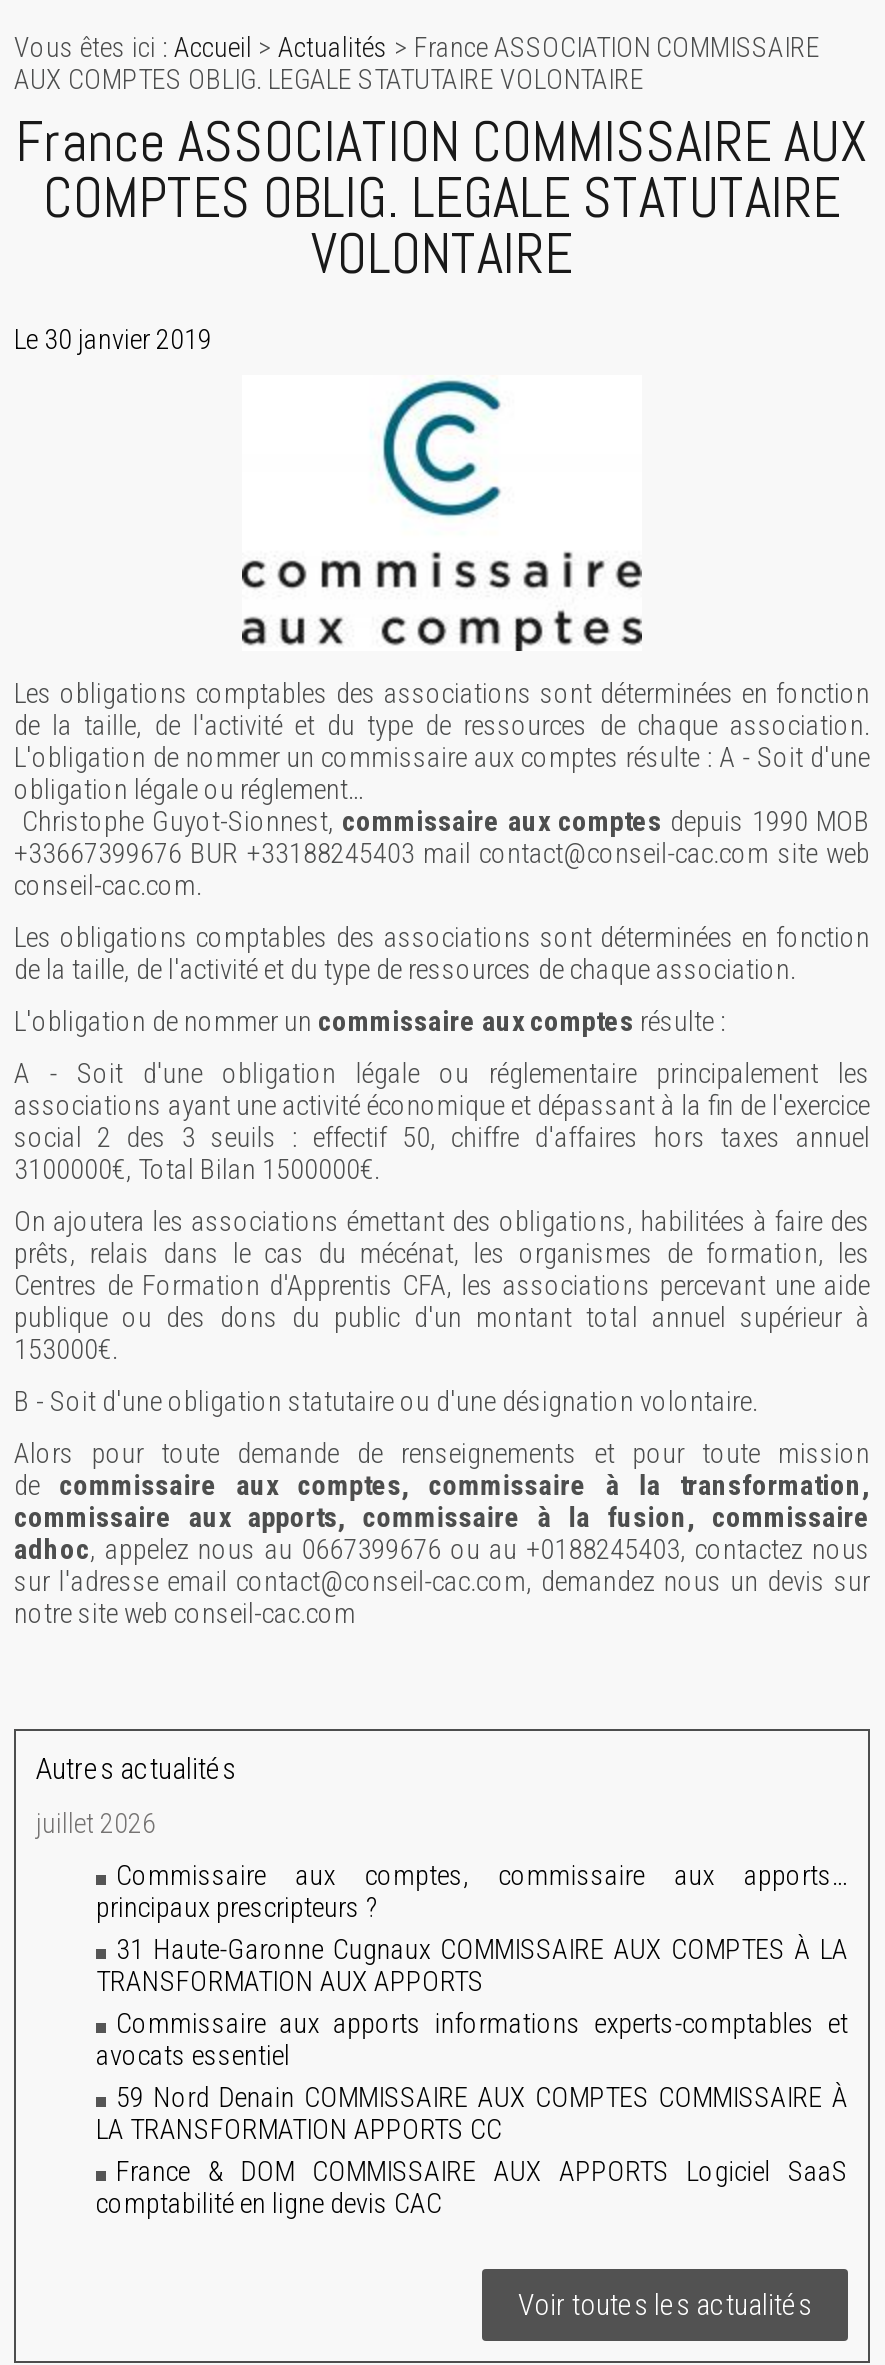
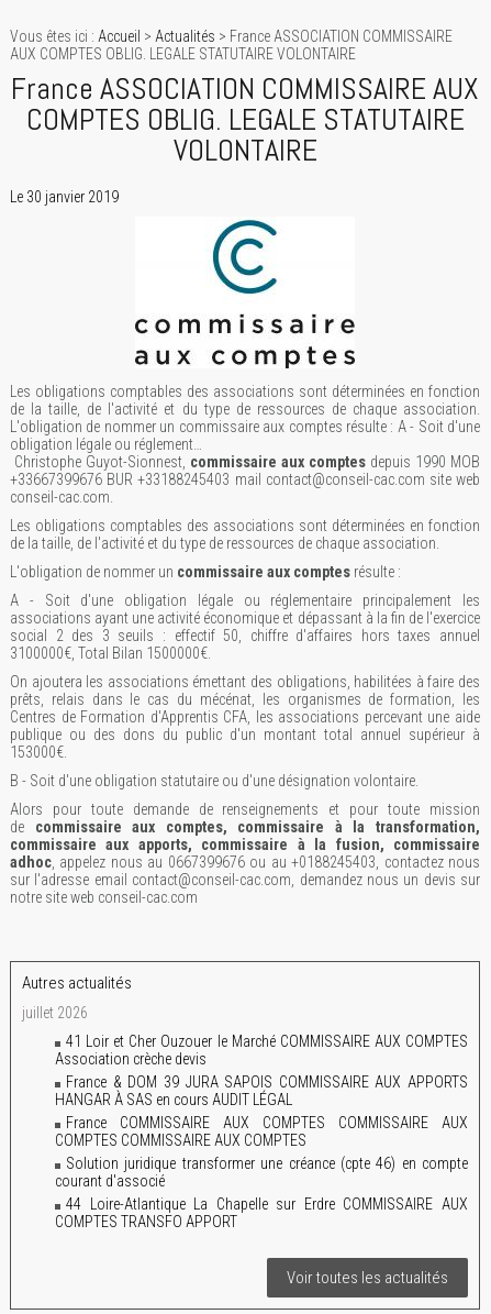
[96,1859,848,2219] Commissaire aux comptes, commissaire aux apports… | principaux prescripteurs ? | 31 Haute-Garonne Cugnaux COMMISSAIRE AUX COMPTES À LA | TRANSFORMATION AUX APPORTS | Commissaire aux apports informations experts-comptables et | avocats essentiel | 59 Nord Denain COMMISSAIRE AUX COMPTES COMMISSAIRE À | LA TRANSFORMATION APPORTS CC | France & DOM COMMISSAIRE AUX APPORTS Logiciel SaaS | comptabilité en ligne devis CAC -> [55,1033,468,1230] 41 Loir et Cher Ouzouer le Marché COMMISSAIRE AUX COMPTES | Association crèche devis | France & DOM 39 JURA SAPOIS COMMISSAIRE AUX APPORTS | HANGAR À SAS en cours AUDIT LÉGAL | France COMMISSAIRE AUX COMPTES COMMISSAIRE AUX | COMPTES COMMISSAIRE AUX COMPTES | Solution juridique transformer une créance (cpte 46) en compte | courant d'associé | 44 Loire-Atlantique La Chapelle sur Erdre COMMISSAIRE AUX | COMPTES TRANSFO APPORT

